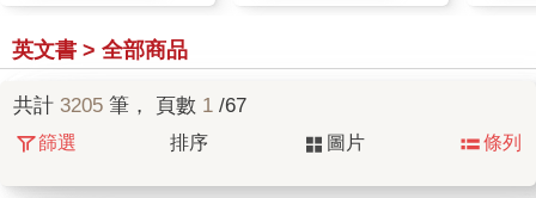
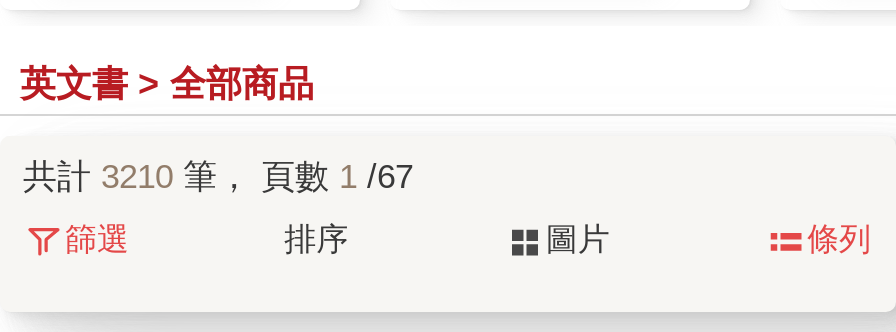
[14,95,247,117] 共計 3205 筆， 頁數 1 /67 -> [23,159,413,197] 共計 3210 筆， 頁數 1 /67

